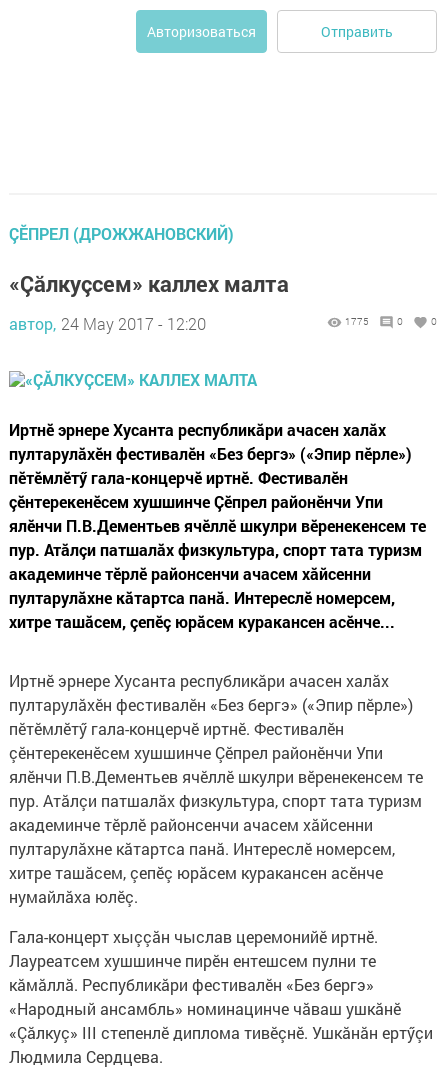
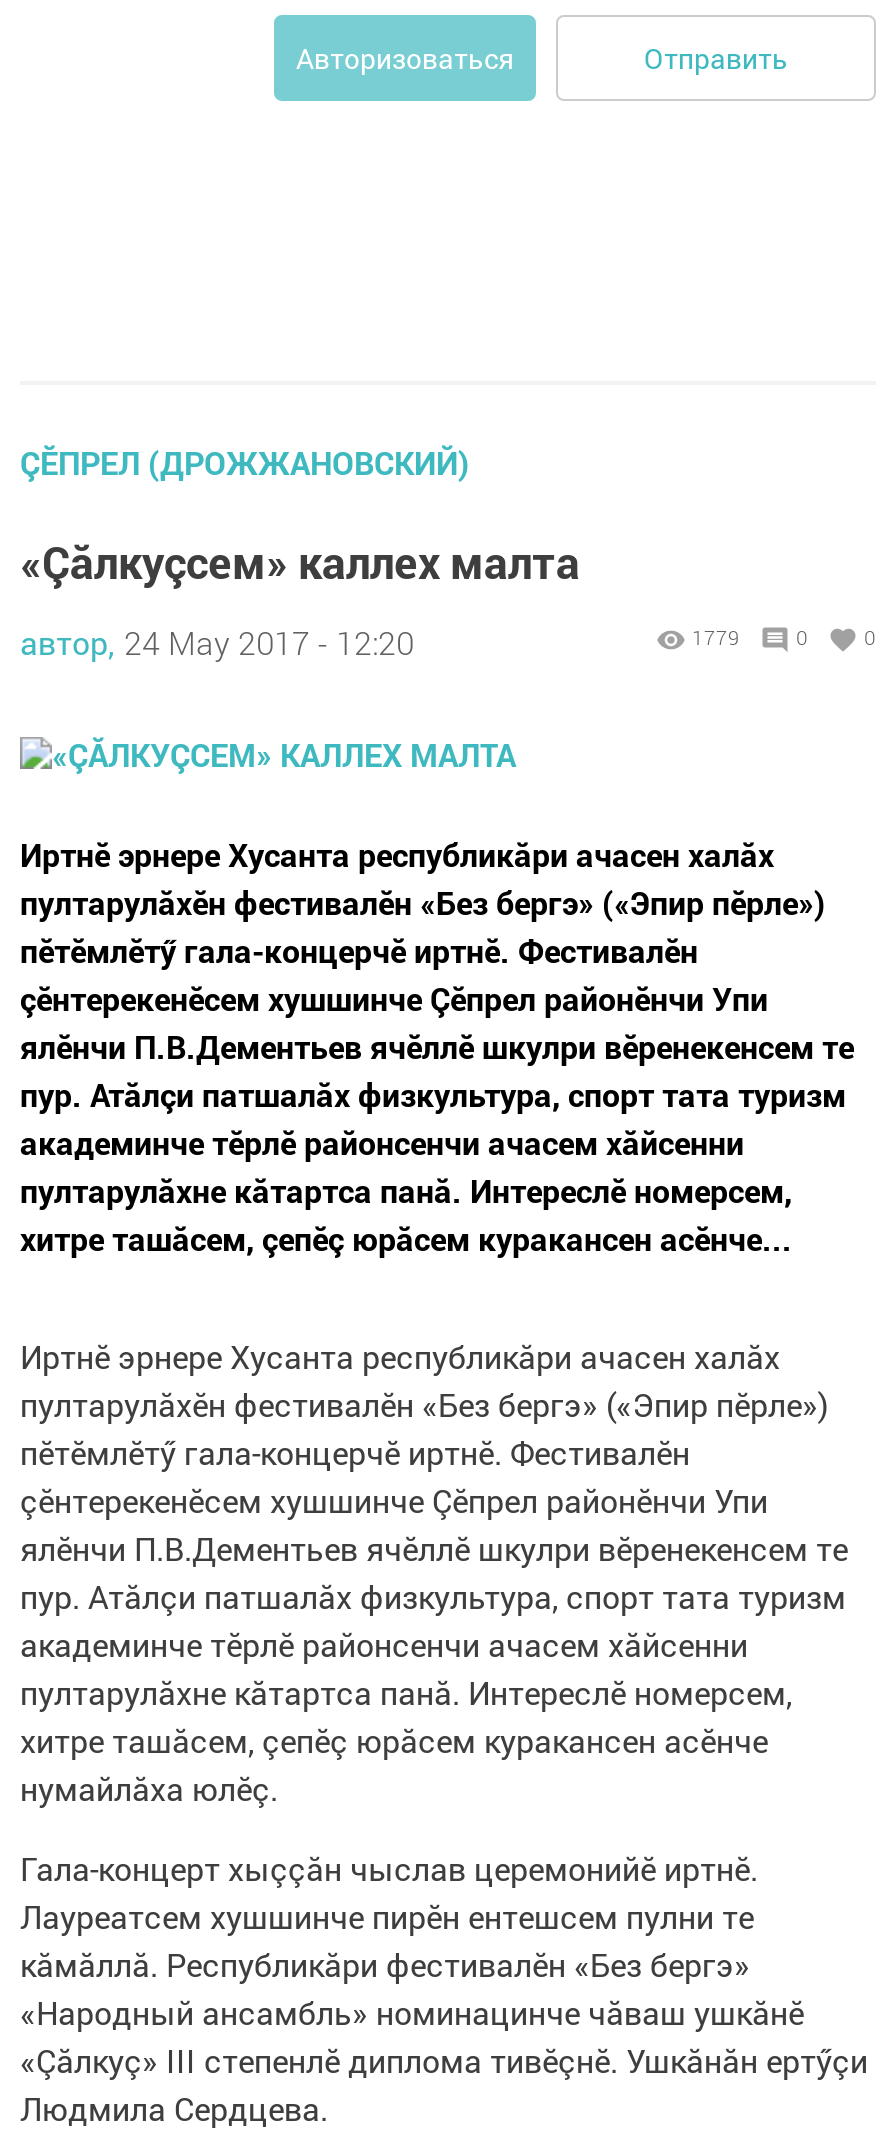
[345,315,369,328] 1775 -> [692,626,740,652] 1779

